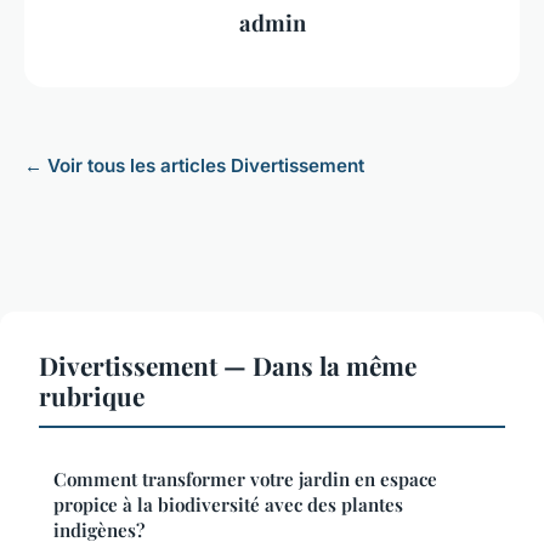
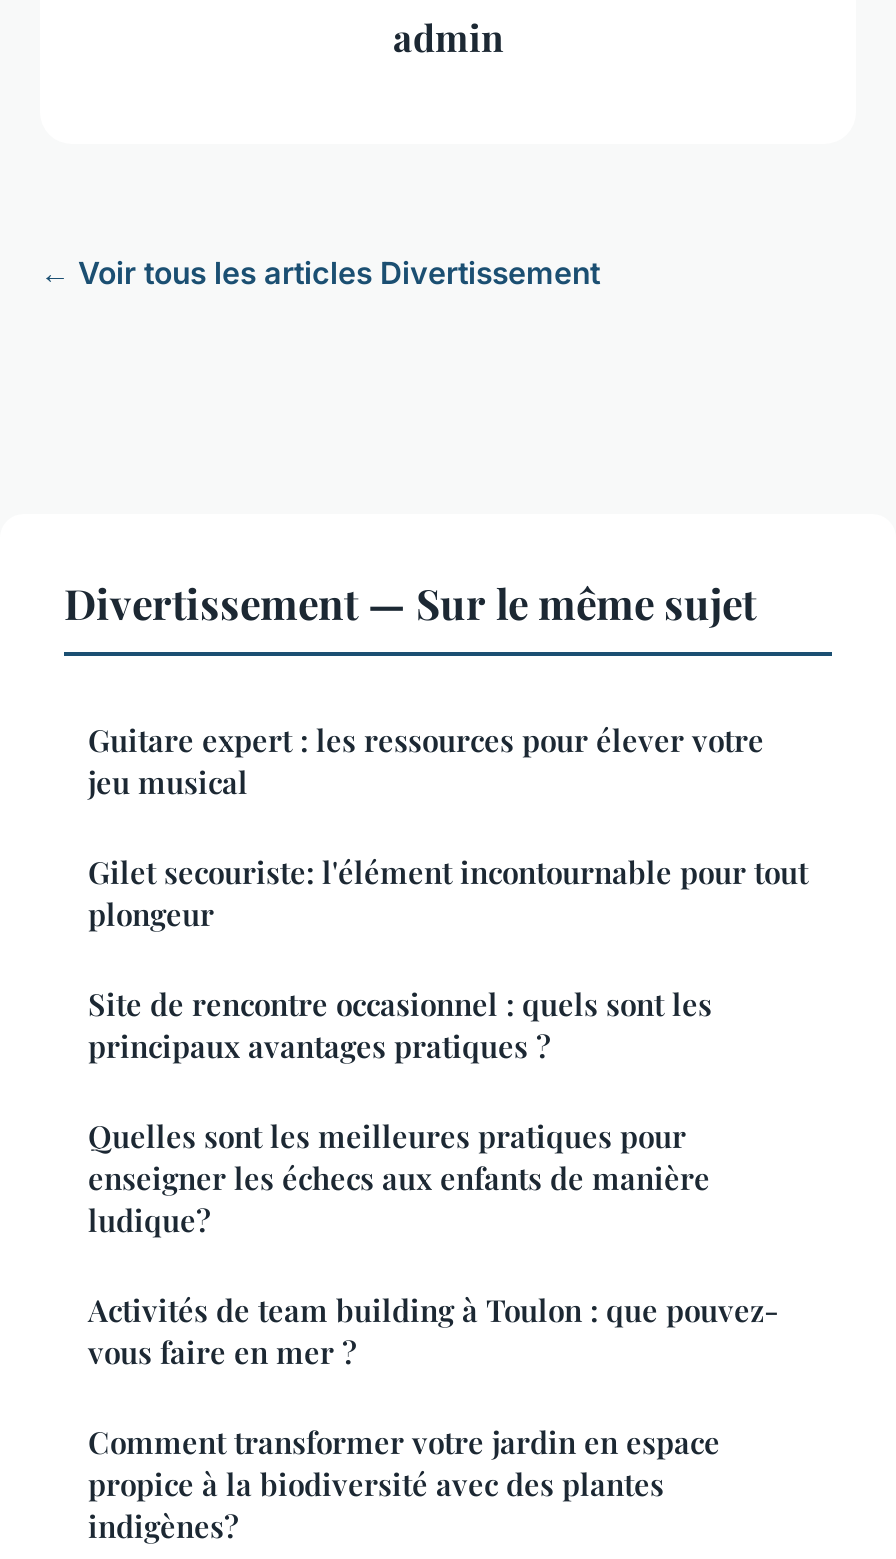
[39,348,416,412] Divertissement — Dans la même | rubrique -> [64,574,808,1372] Divertissement — Sur le même sujet | Guitare expert : les ressources pour élever votre | jeu musical | Gilet secouriste: l'élément incontournable pour tout | plongeur | Site de rencontre occasionnel : quels sont les | principaux avantages pratiques ? | Quelles sont les meilleures pratiques pour | enseigner les échecs aux enfants de manière | ludique? | Activités de team building à Toulon : que pouvez- | vous faire en mer ?

